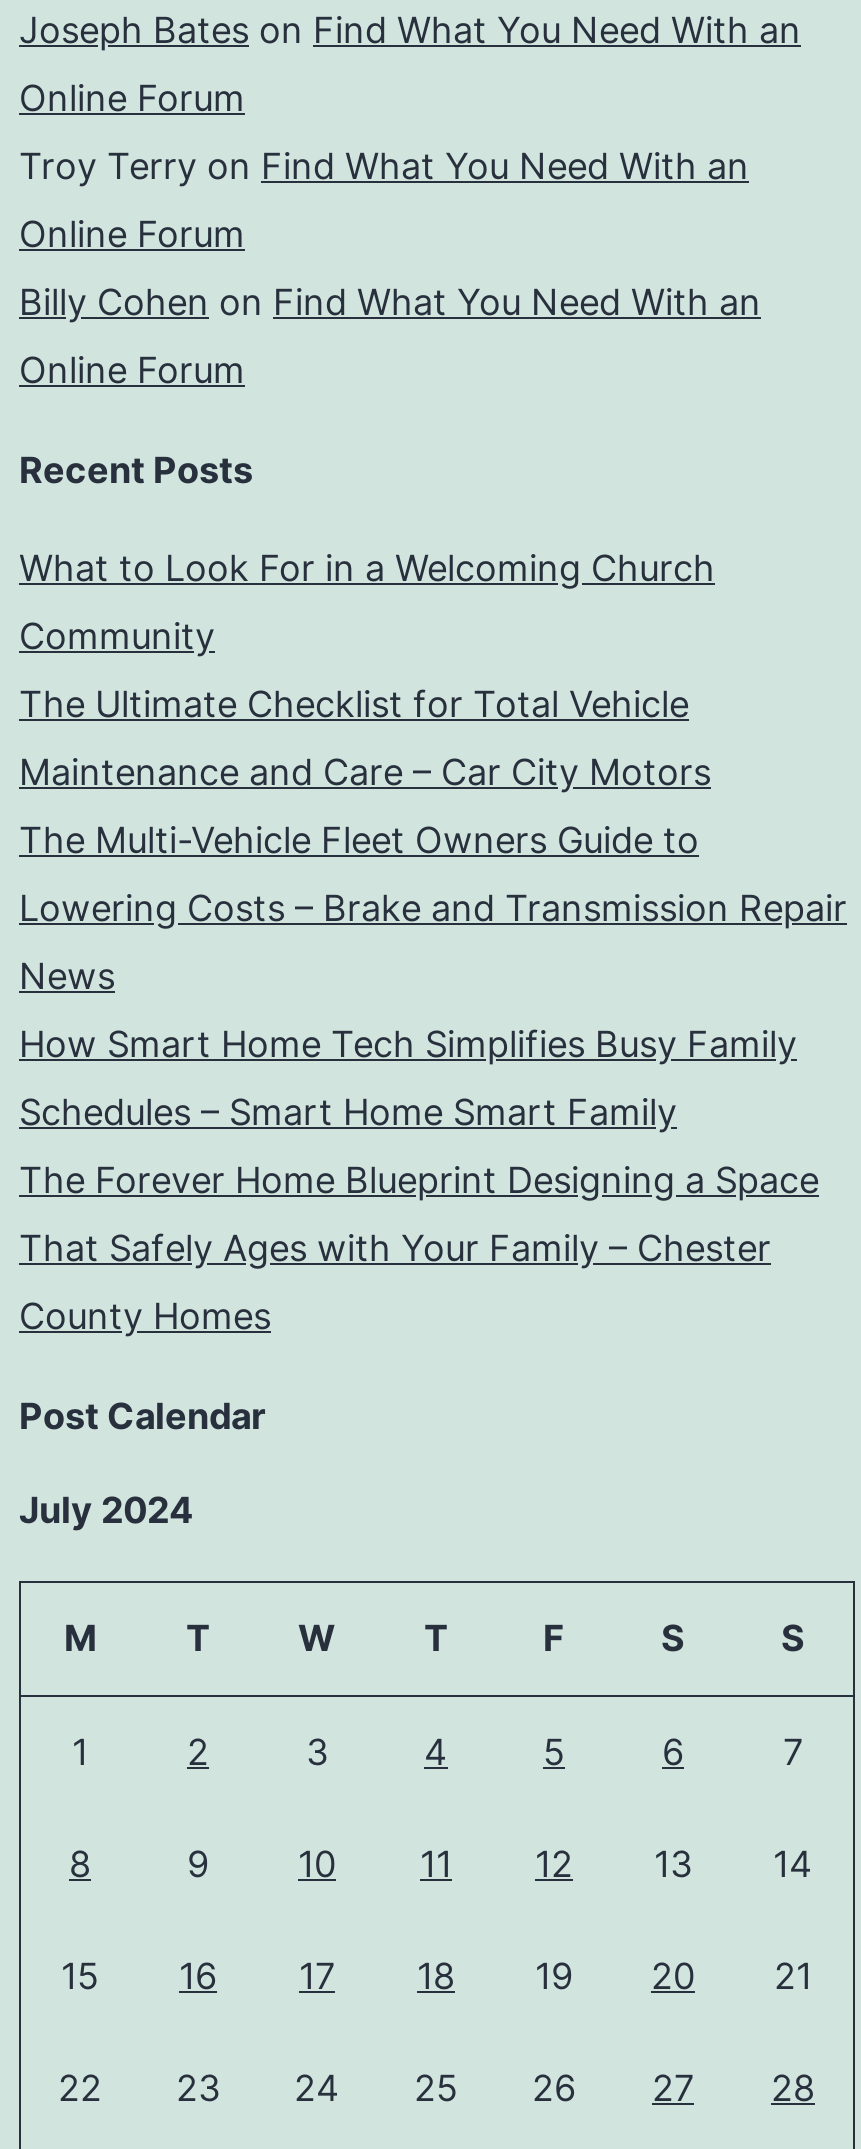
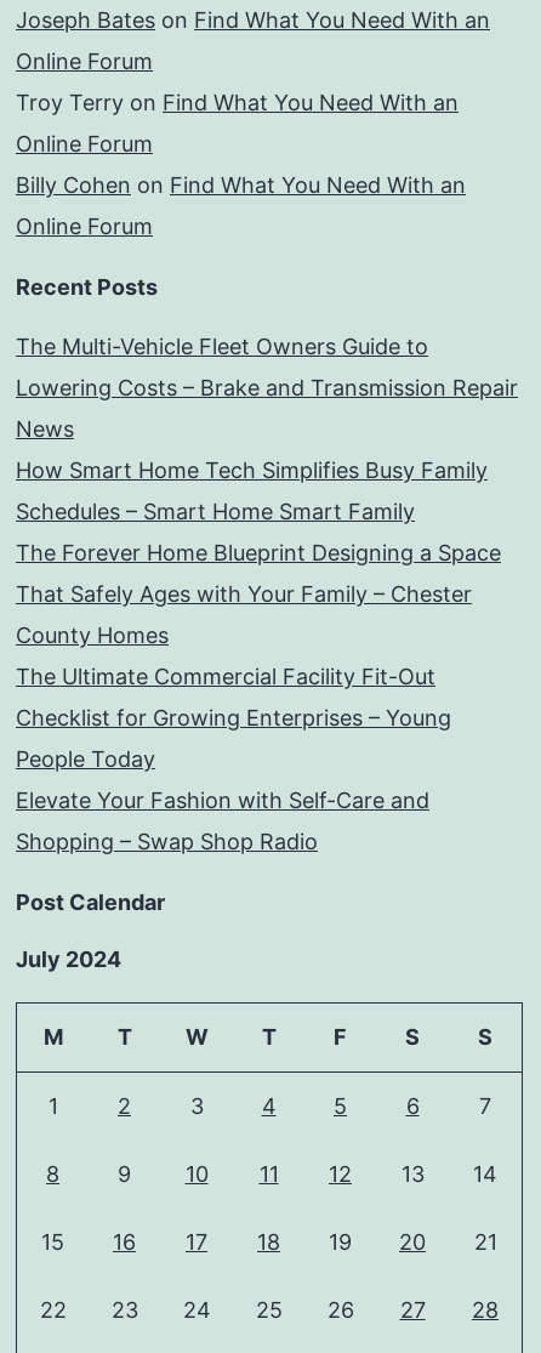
[19,548,715,794] What to Look For in a Welcoming Church | Community | The Ultimate Checklist for Total Vehicle | Maintenance and Care – Car City Motors -> none
moved [19,820,847,1338] -> [16,334,518,648]: The Multi-Vehicle Fleet Owners Guide to | Lowering Costs – Brake and Transmission Repair | News | How Smart Home Tech Simplifies Busy Family | Schedules – Smart Home Smart Family | The Forever Home Blueprint Designing a Space | That Safely Ages with Your Family – Chester | County Homes
none -> [16,664,451,855] The Ultimate Commercial Facility Fit-Out | Checklist for Growing Enterprises – Young | People Today | Elevate Your Fashion with Self-Care and | Shopping – Swap Shop Radio

